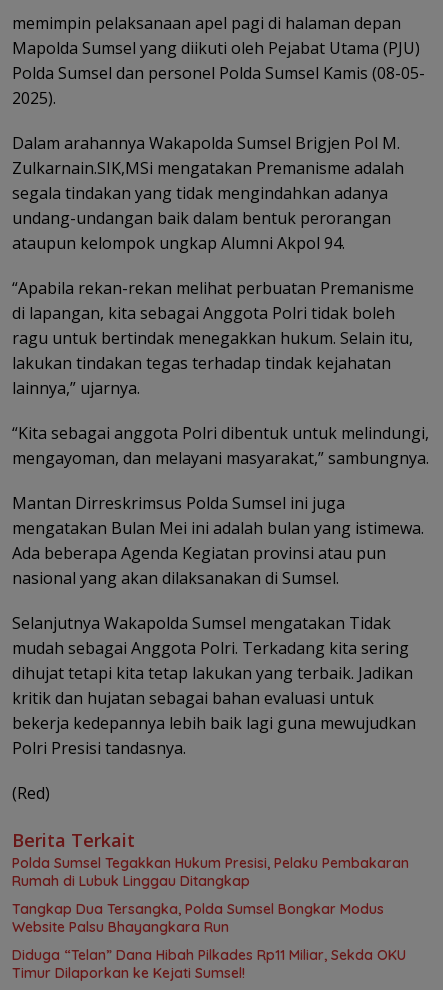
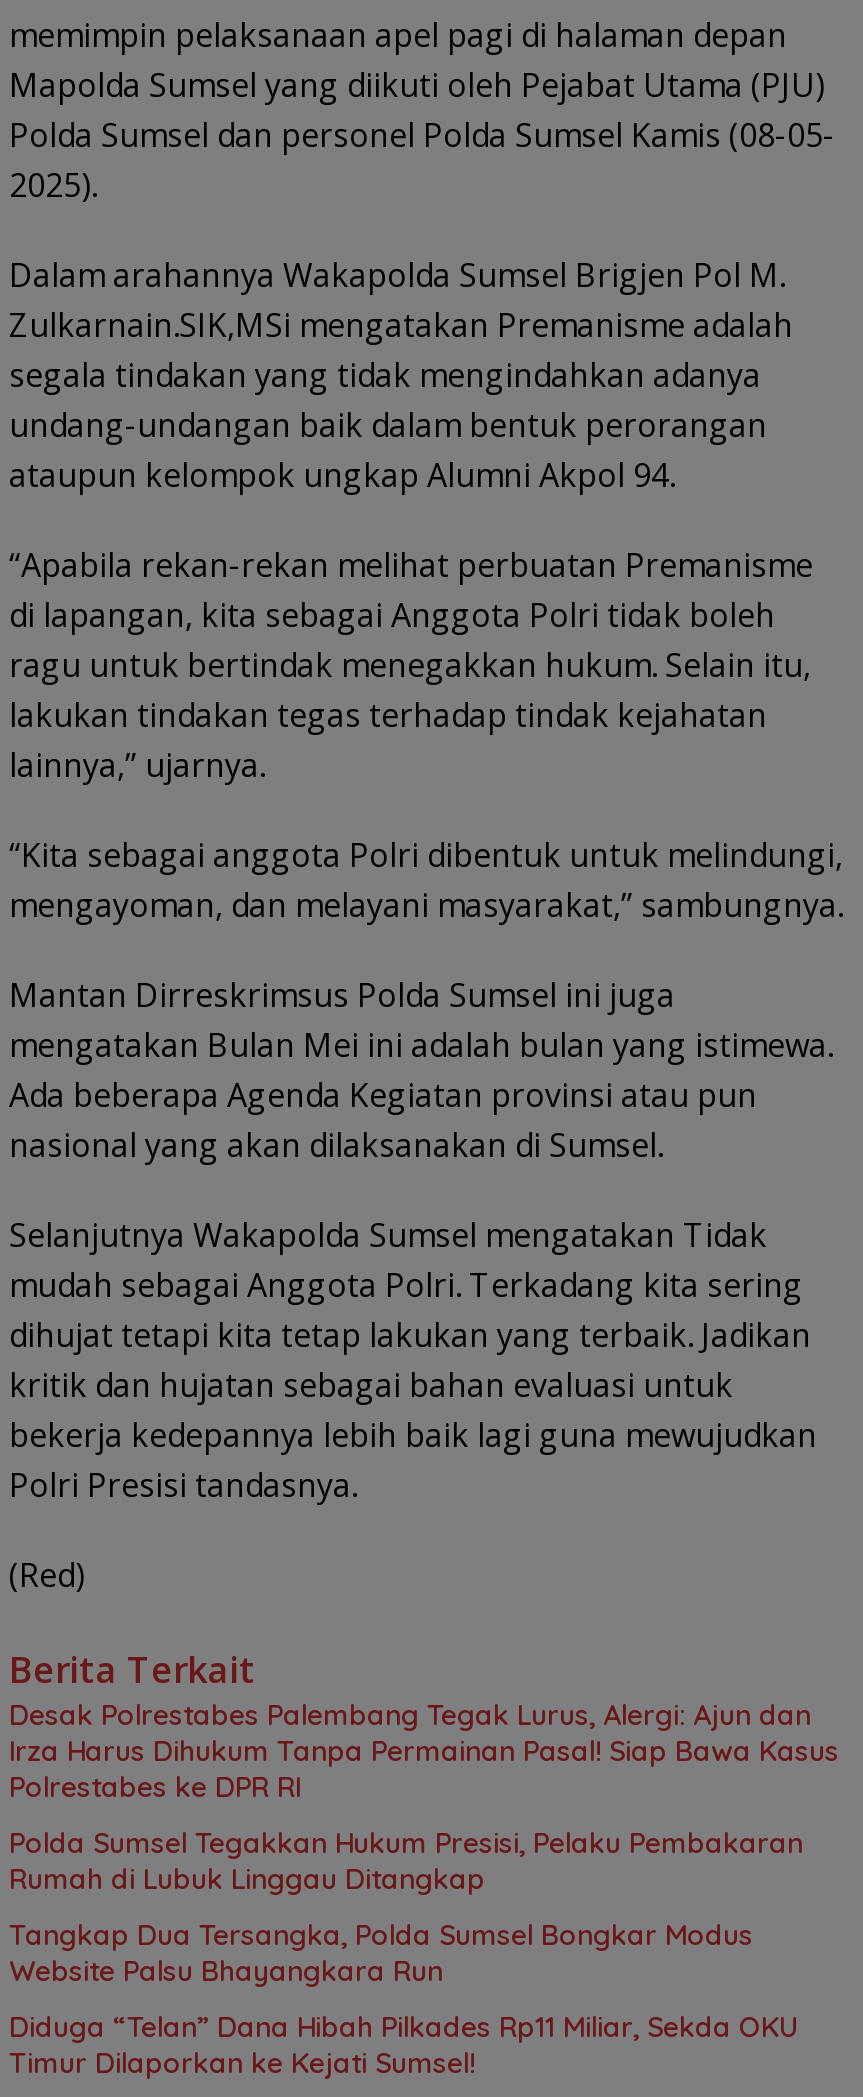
none -> [9,1698,839,1806] Desak Polrestabes Palembang Tegak Lurus, Alergi: Ajun dan | Irza Harus Dihukum Tanpa Permainan Pasal! Siap Bawa Kasus | Polrestabes ke DPR RI

